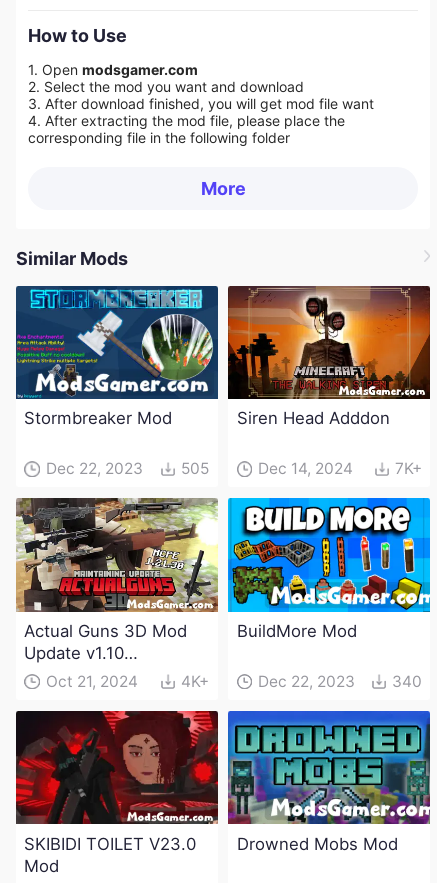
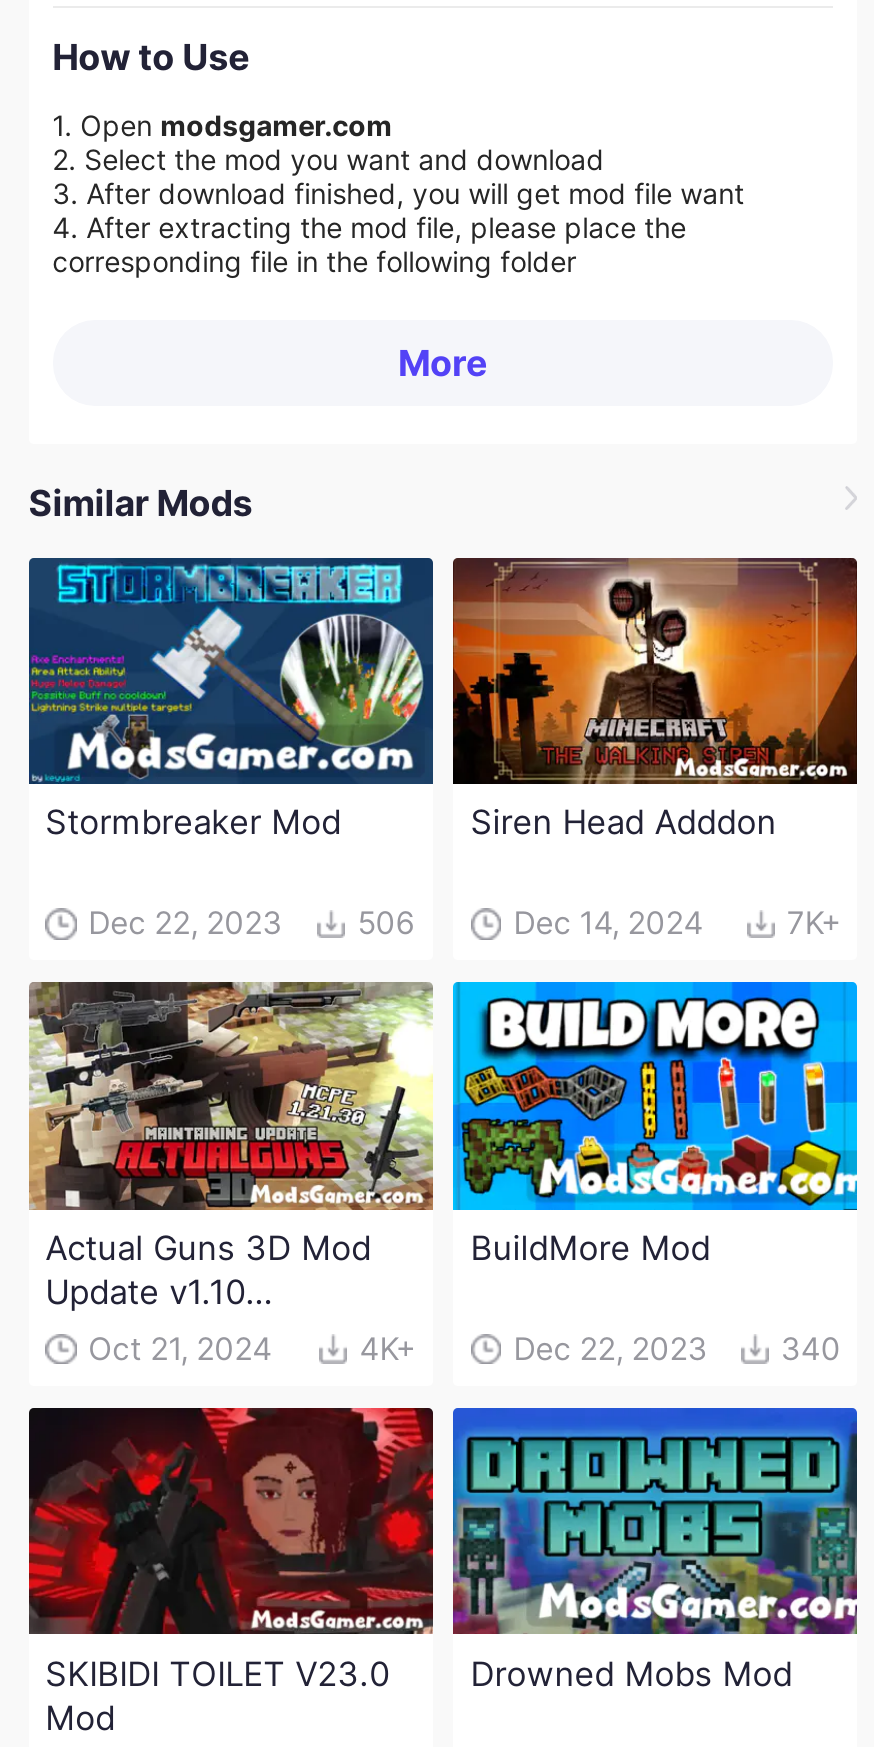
[181,459,209,478] 505 -> [357,905,415,943] 506

